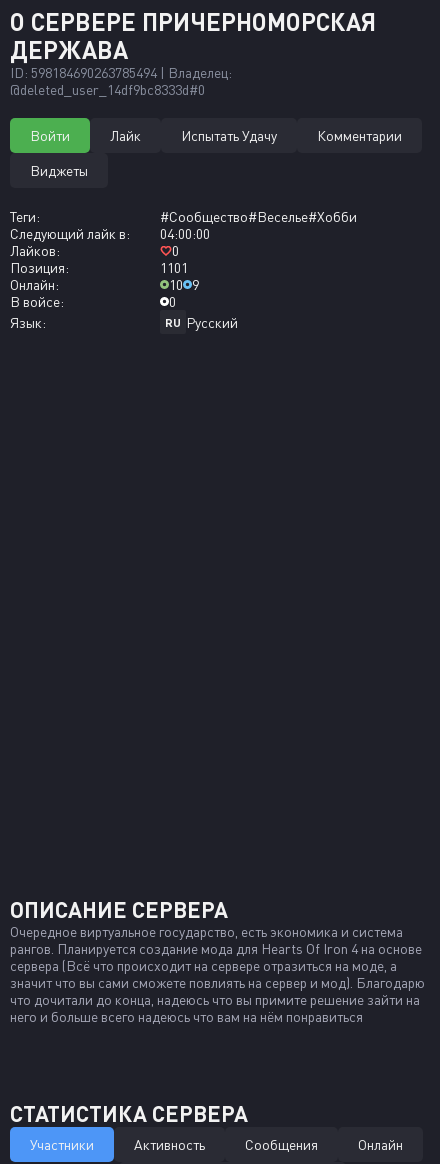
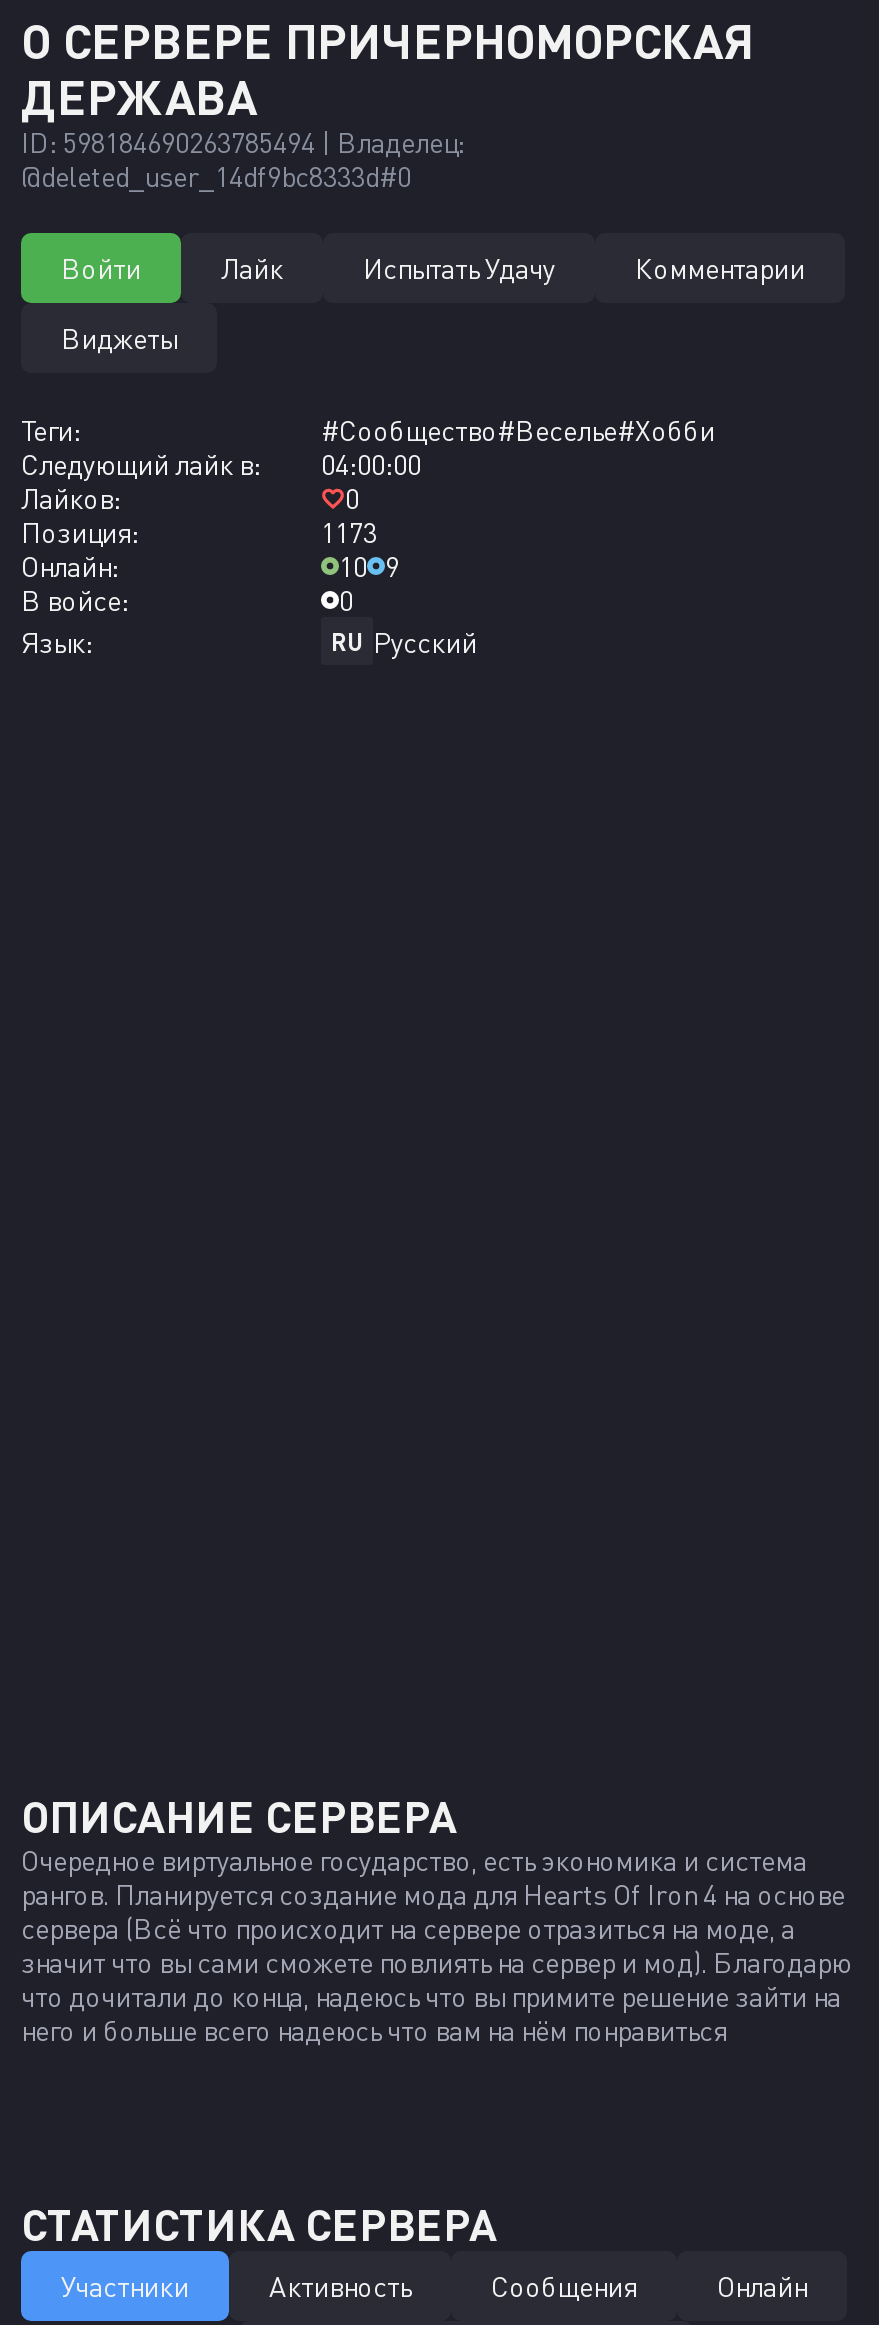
[160,259,188,276] 1101 -> [321,515,377,549] 1173

